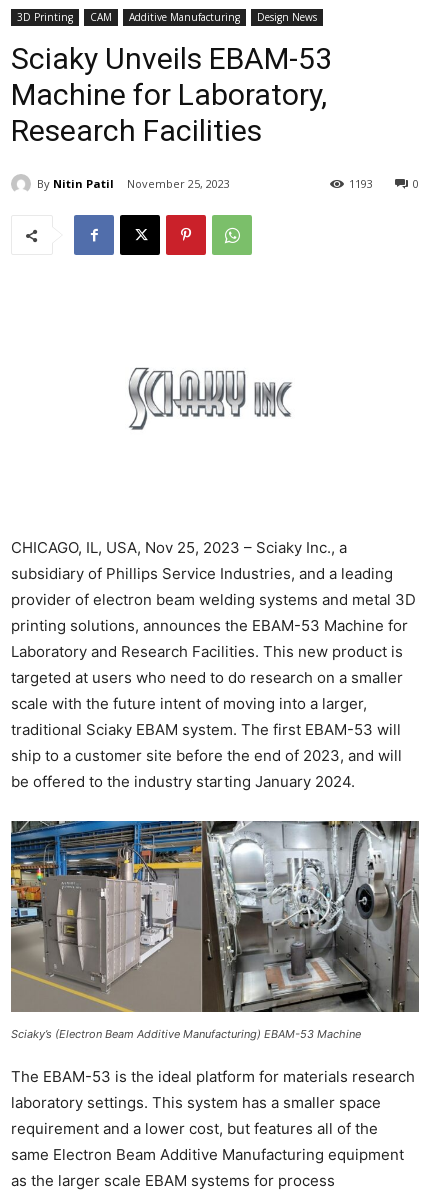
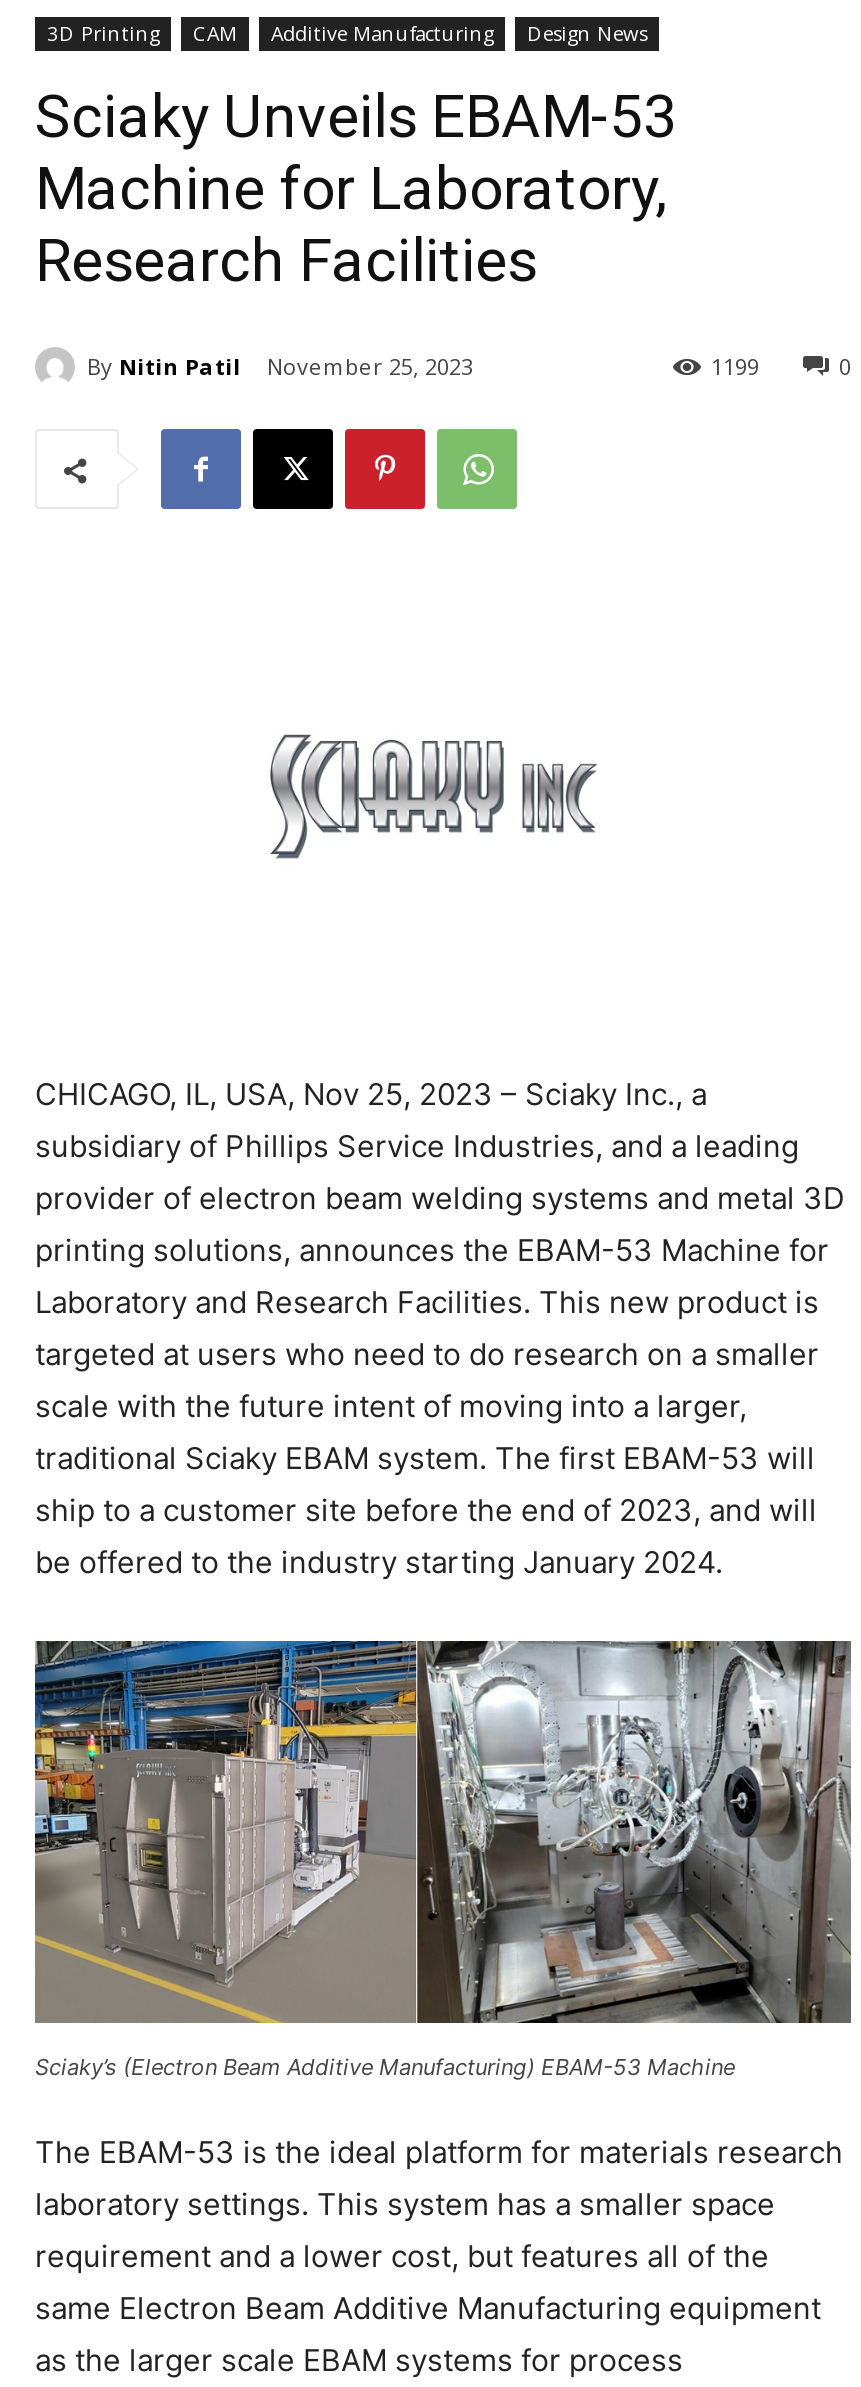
[349,176,373,191] 1193 -> [711,351,759,381] 1199

